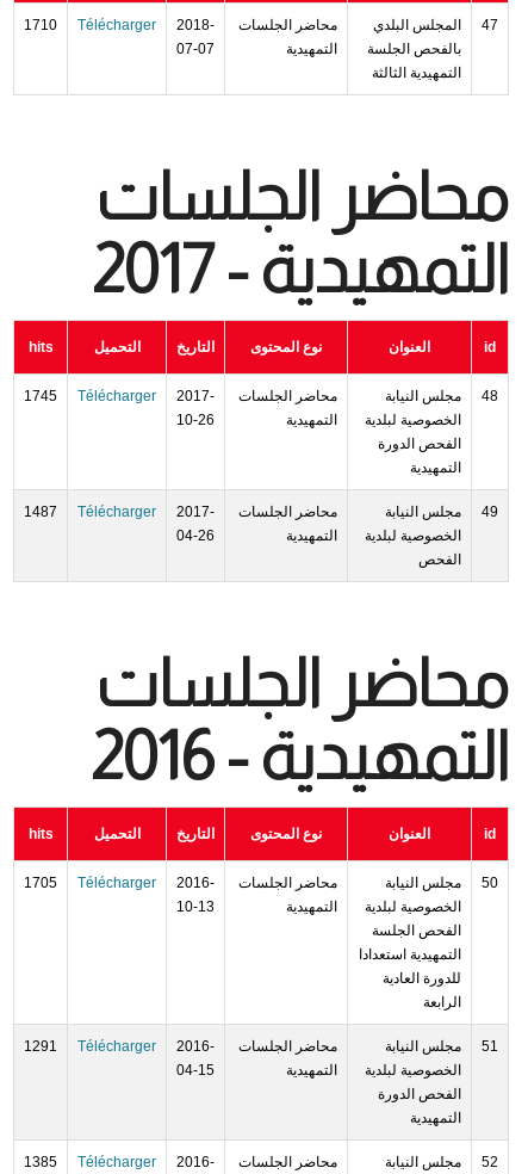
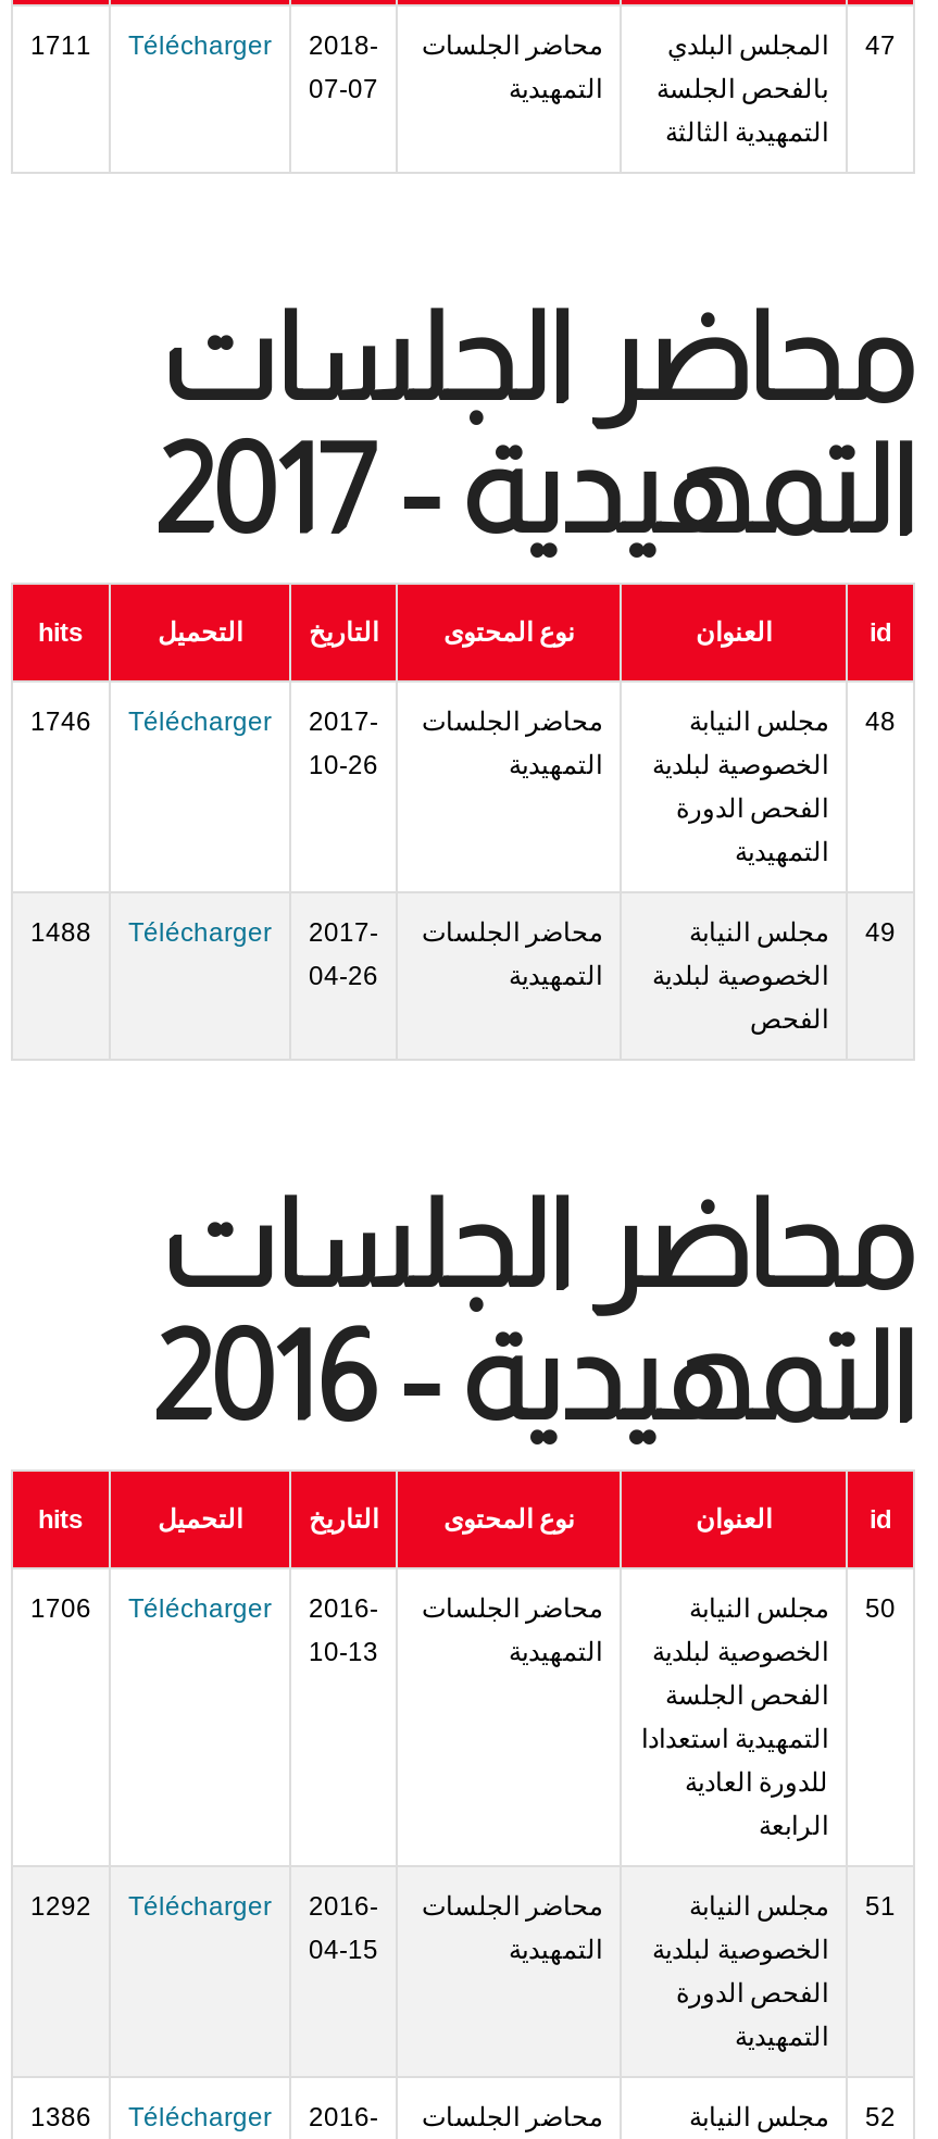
[24,17,337,34] محاضر الجلسات 2018- Télécharger 1710 -> [30,31,602,61] محاضر الجلسات 2018- Télécharger 1711
[24,388,337,405] محاضر الجلسات 2017- Télécharger 1745 -> [30,707,602,737] محاضر الجلسات 2017- Télécharger 1746
[24,504,337,520] محاضر الجلسات 2017- Télécharger 1487 -> [30,918,602,948] محاضر الجلسات 2017- Télécharger 1488
[24,875,337,891] محاضر الجلسات 2016- Télécharger 1705 -> [30,1594,602,1624] محاضر الجلسات 2016- Télécharger 1706
[24,1038,337,1055] محاضر الجلسات 2016- Télécharger 1291 -> [30,1891,602,1922] محاضر الجلسات 2016- Télécharger 1292
[24,1154,337,1171] محاضر الجلسات 2016- Télécharger 1385 -> [30,2102,602,2133] محاضر الجلسات 2016- Télécharger 1386

